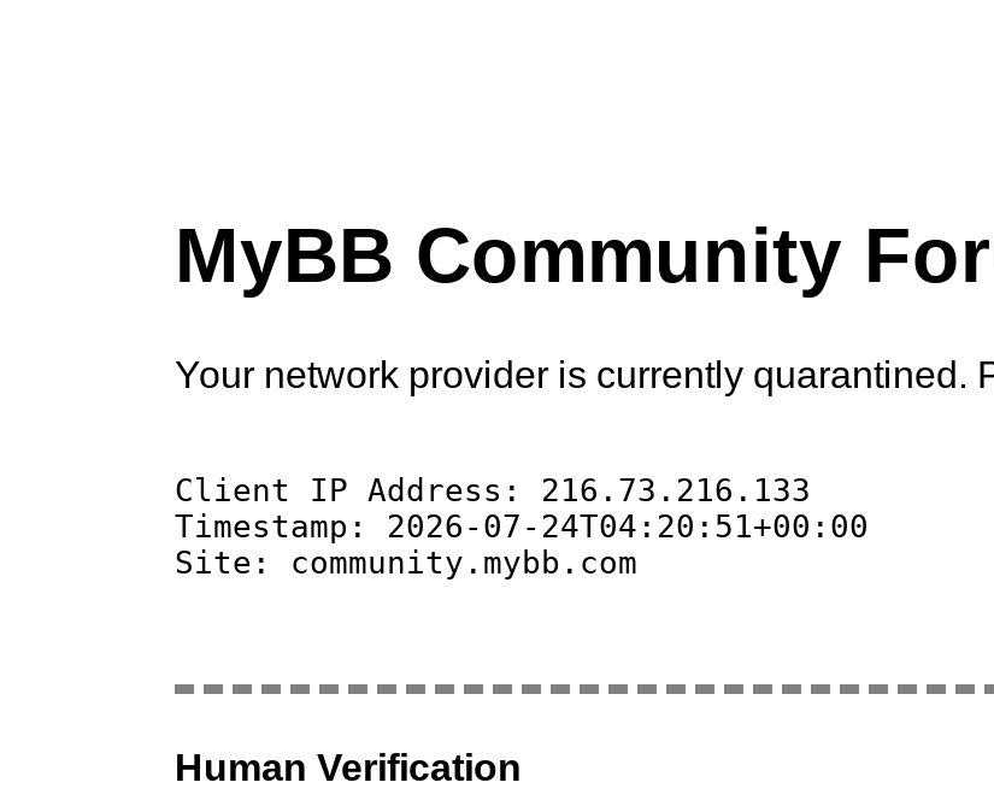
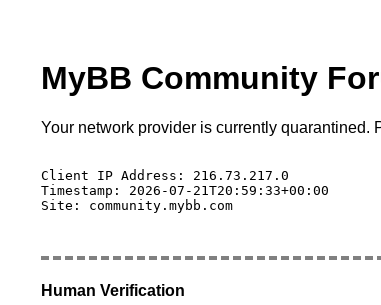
[175,472,830,508] Client IP Address: 216.73.216.133 -> [41,168,297,183] Client IP Address: 216.73.217.0
[175,508,869,544] Timestamp: 2026-07-24T04:20:51+00:00 -> [41,183,329,198] Timestamp: 2026-07-21T20:59:33+00:00

